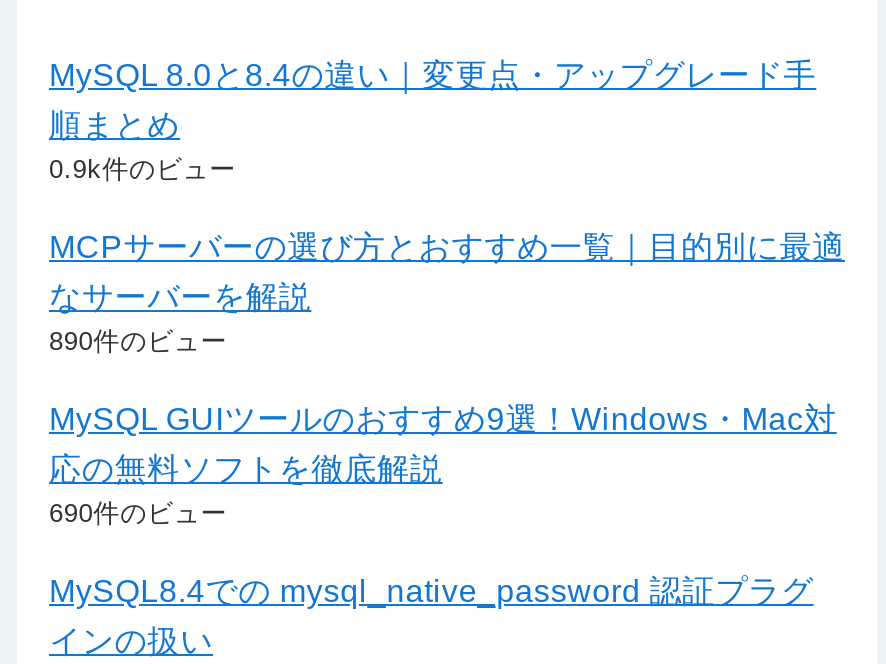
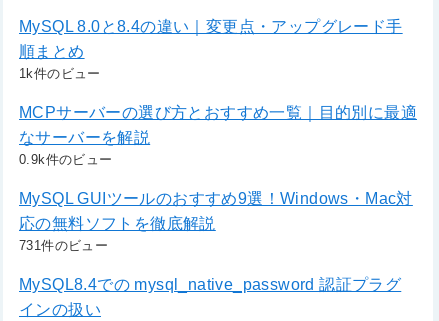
[49,153,236,183] 0.9k件のビュー -> [19,66,101,81] 1k件のビュー
[49,326,227,356] 890件のビュー -> [19,152,113,167] 0.9k件のビュー
[49,498,227,528] 690件のビュー -> [19,238,108,253] 731件のビュー

